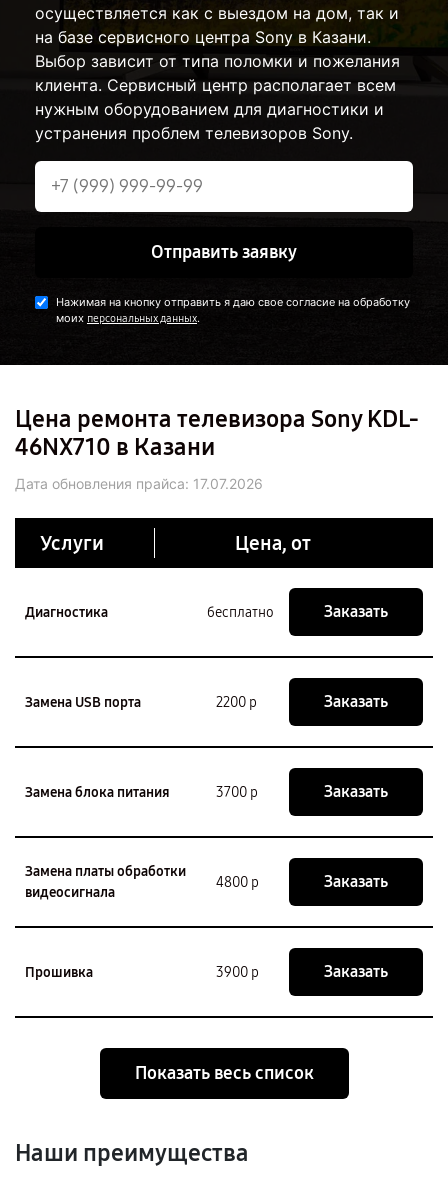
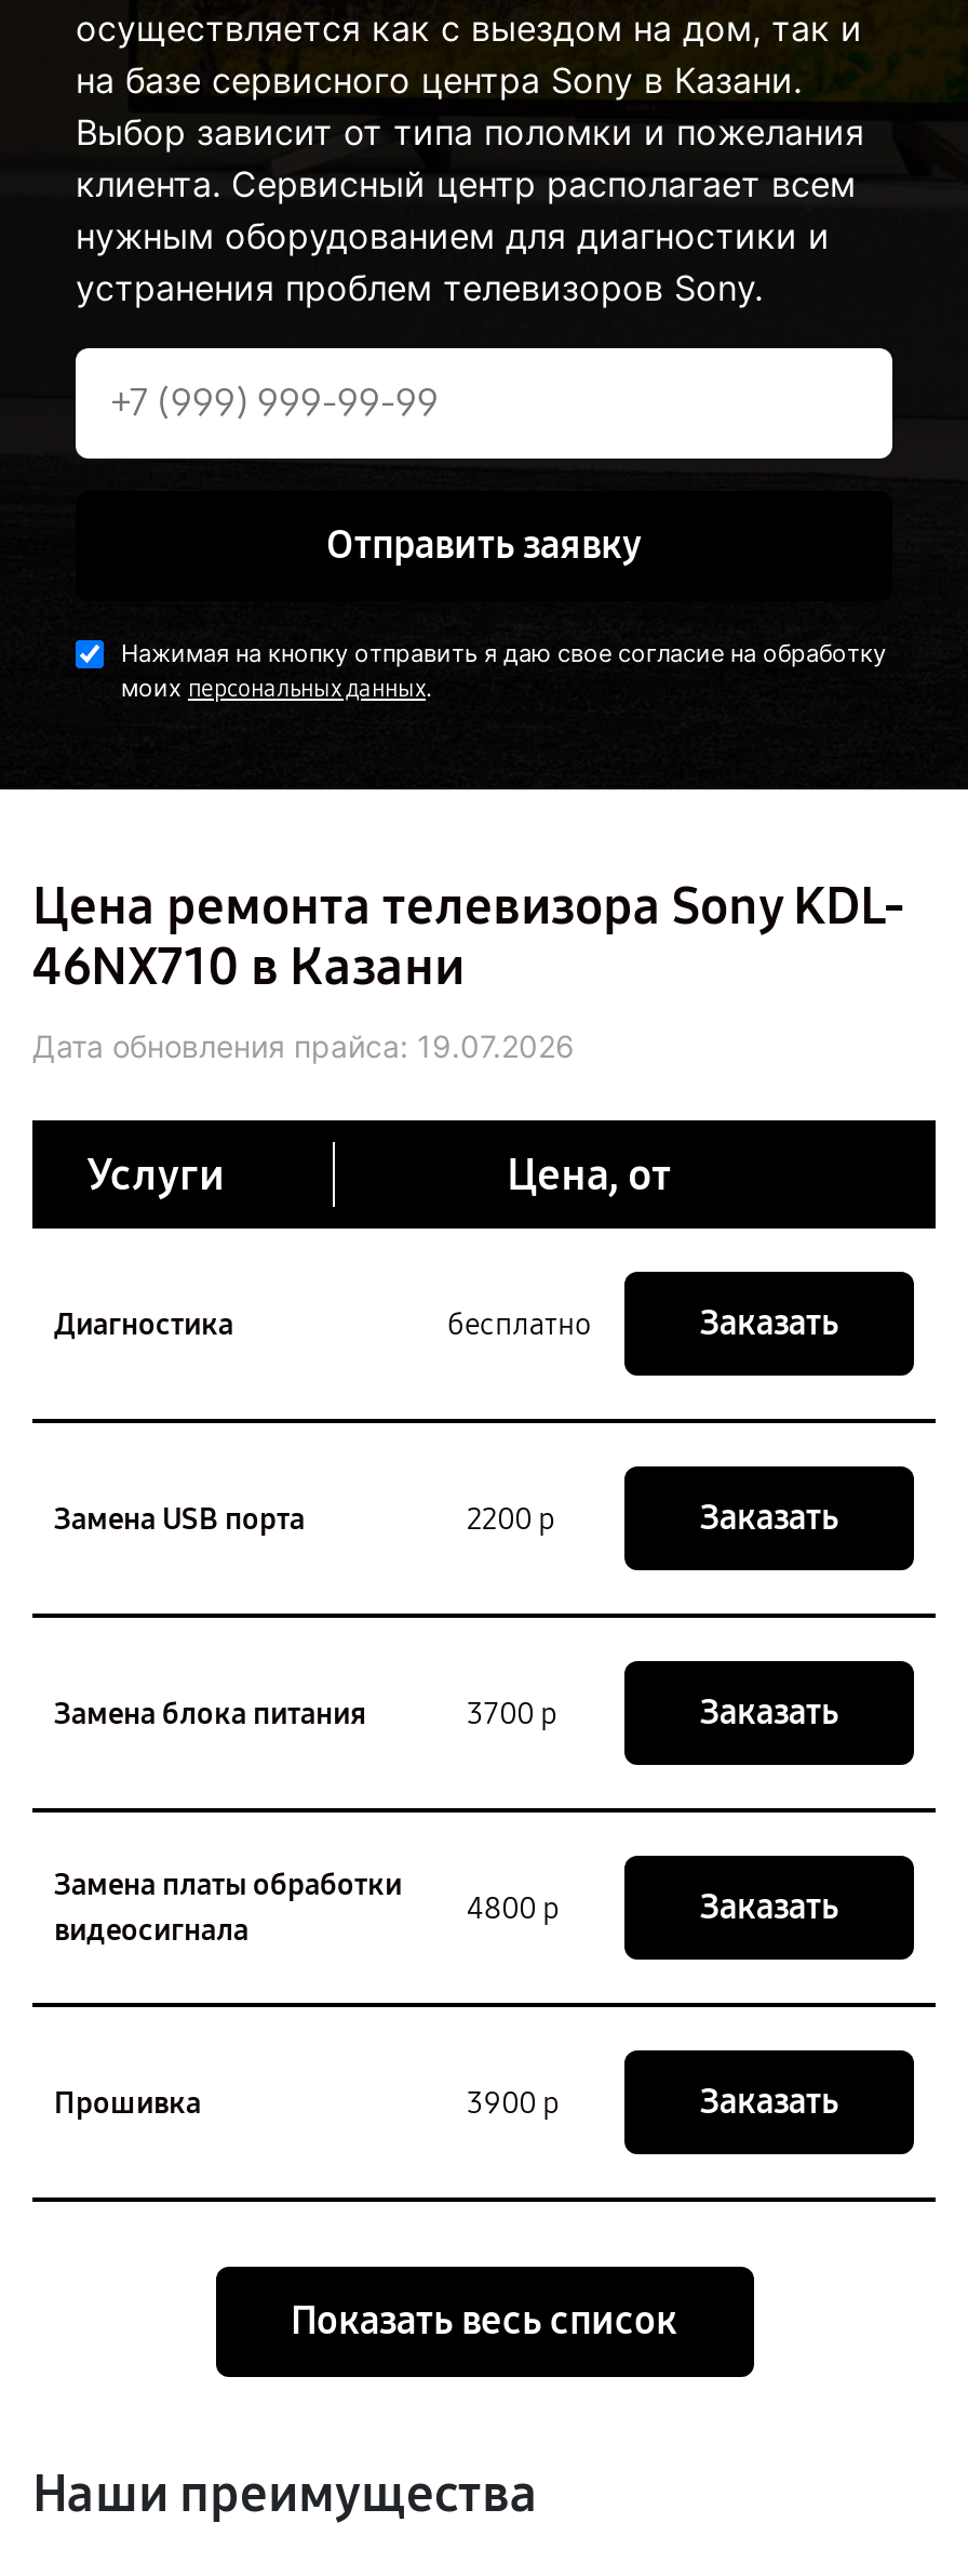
[15,475,263,492] Дата обновления прайса: 17.07.2026 -> [32,1027,575,1064] Дата обновления прайса: 19.07.2026

